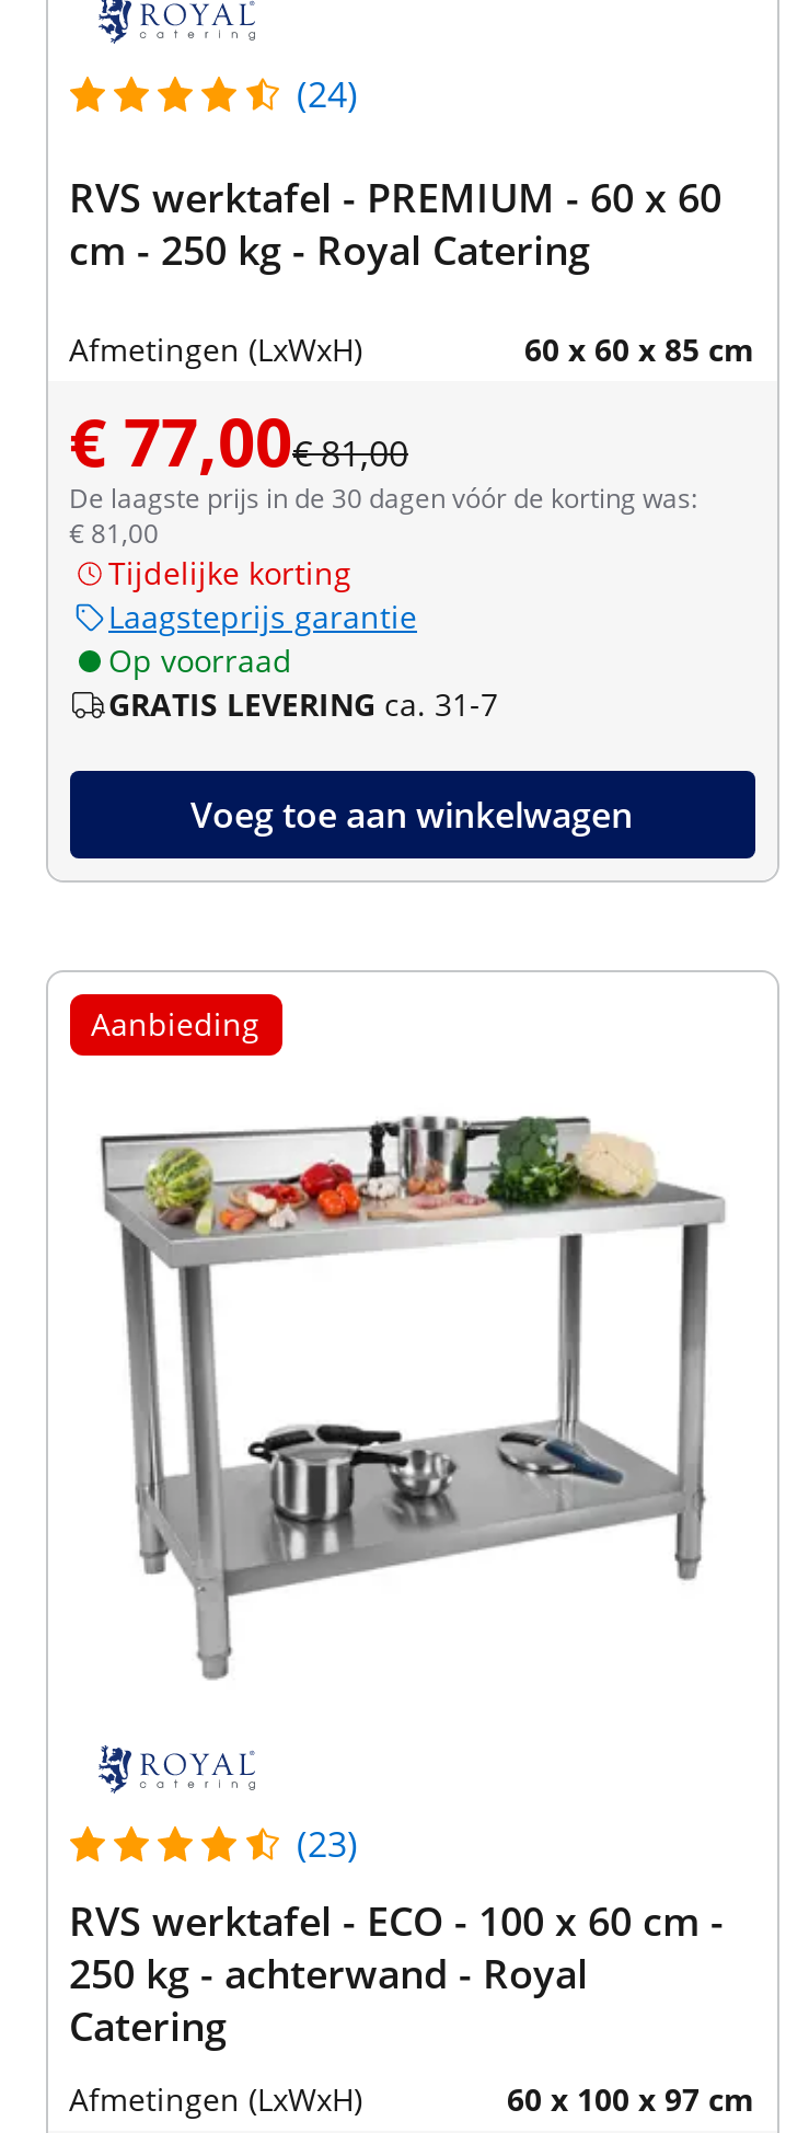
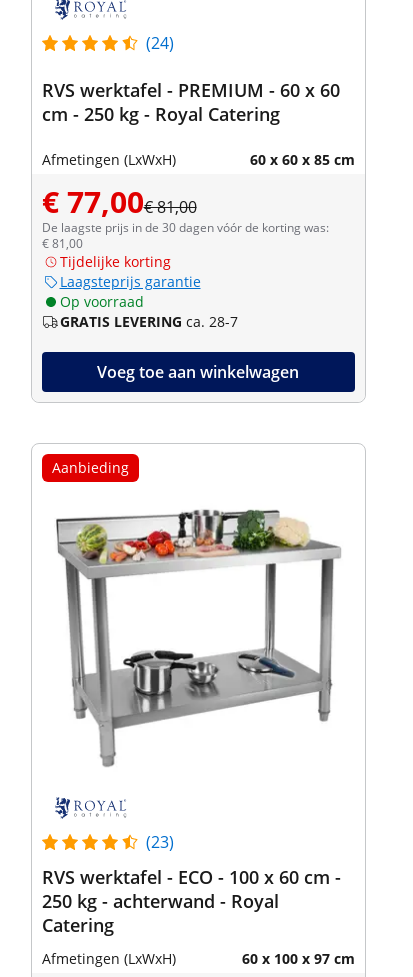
[108,682,498,724] GRATIS LEVERING ca. 31-7 -> [59,312,237,331] GRATIS LEVERING ca. 28-7

